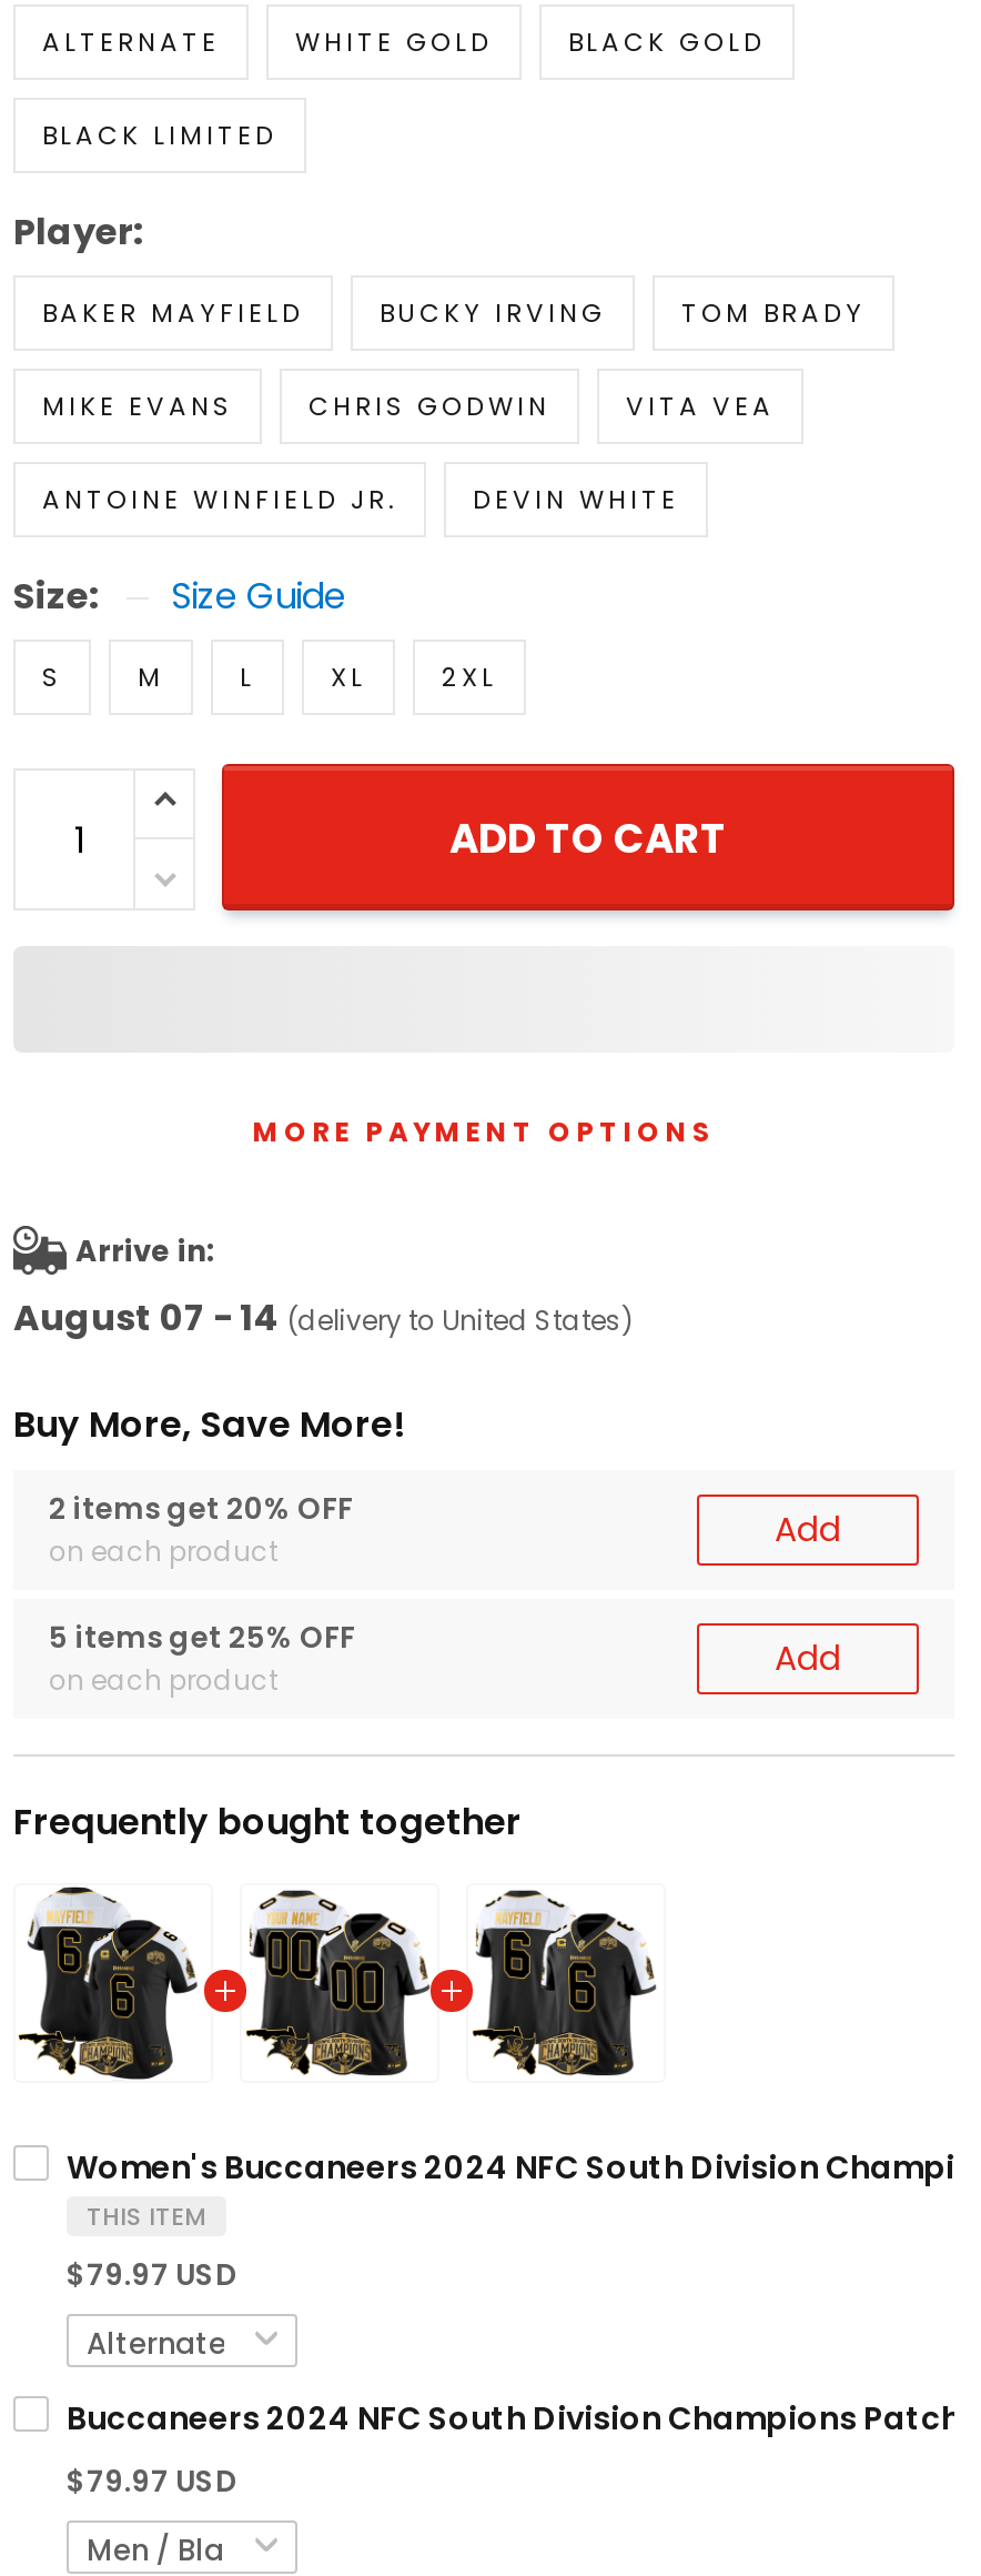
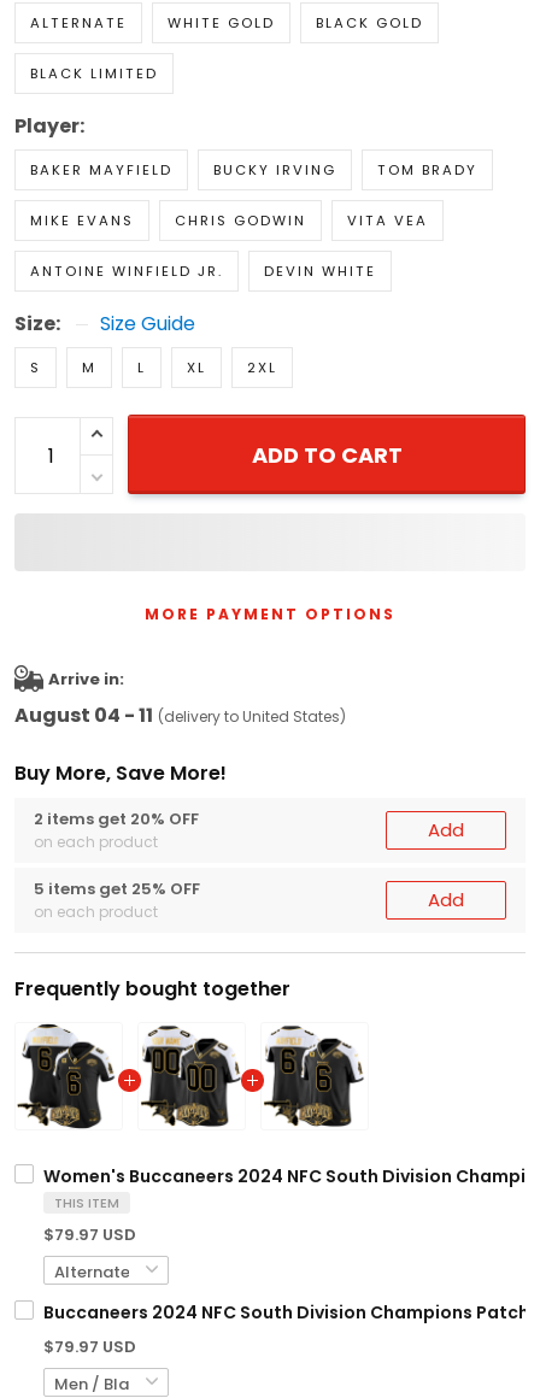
[13,1293,633,1344] August 07 - 14 (delivery to United States) -> [14,702,346,730] August 04 - 11 (delivery to United States)

